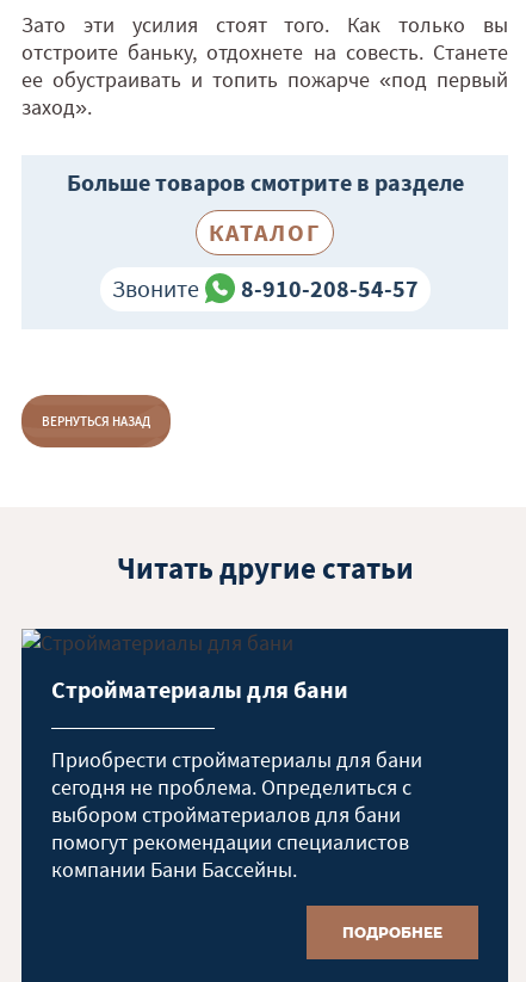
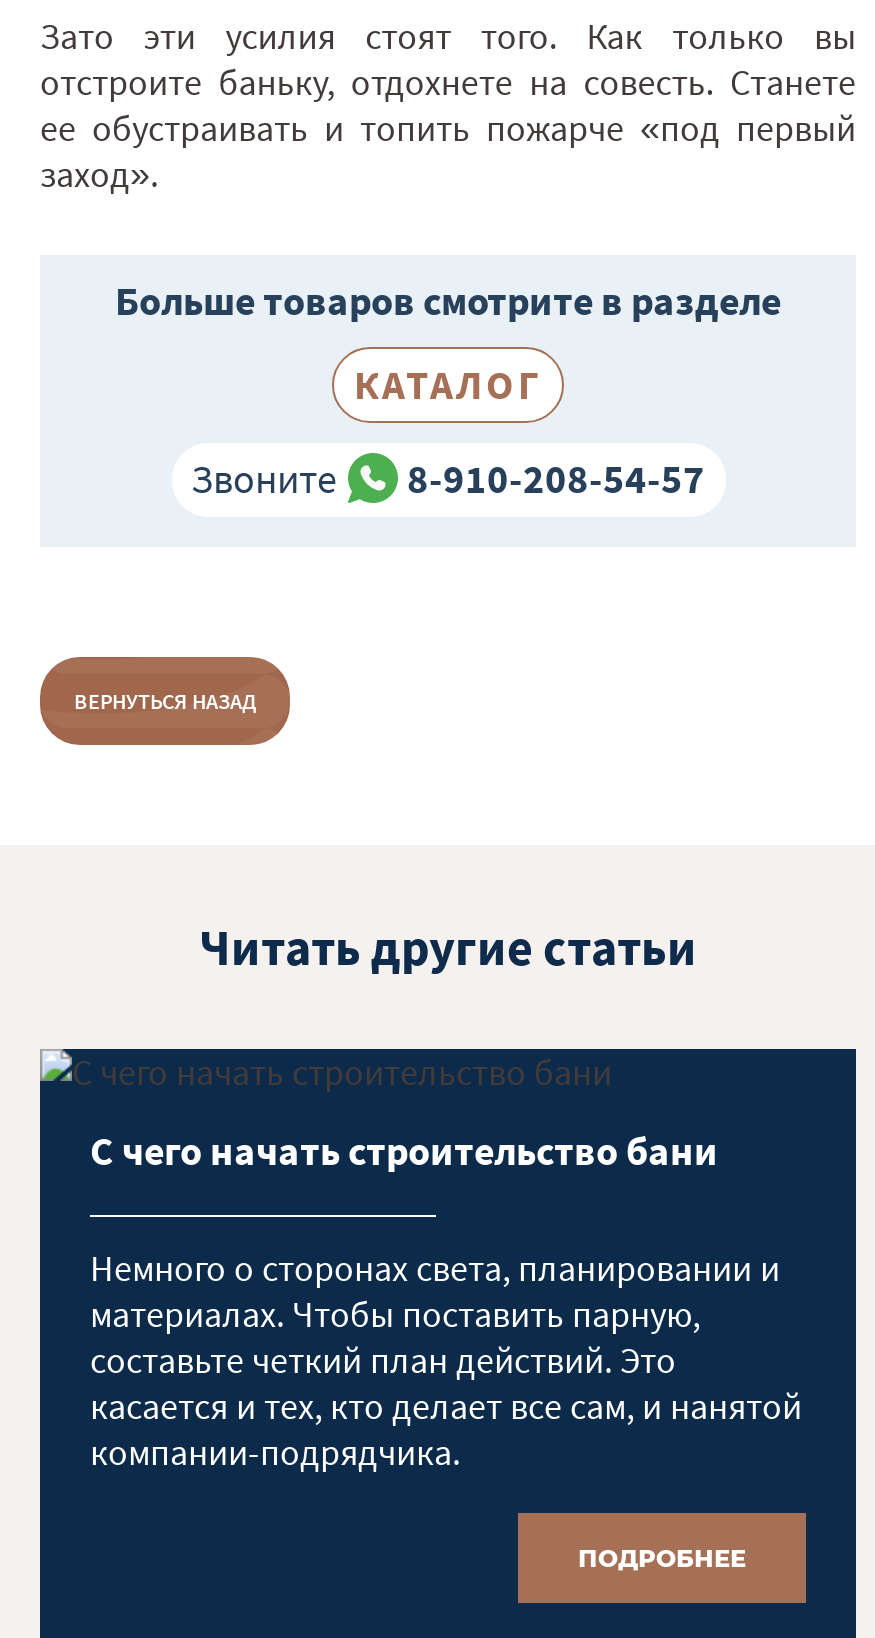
[51,674,348,704] Cтройматериалы для бани -> [90,1125,718,1175] С чего начать строительство бани
[51,746,422,883] Приобрести стройматериалы для бани | сегодня не проблема. Определиться с | выбором стройматериалов для бани | помогут рекомендации специалистов | компании Бани Бассейны. -> [90,1245,802,1475] Немного о сторонах света, планировании и | материалах. Чтобы поставить парную, | составьте четкий план действий. Это | касается и тех, кто делает все сам, и нанятой | компании-подрядчика.

